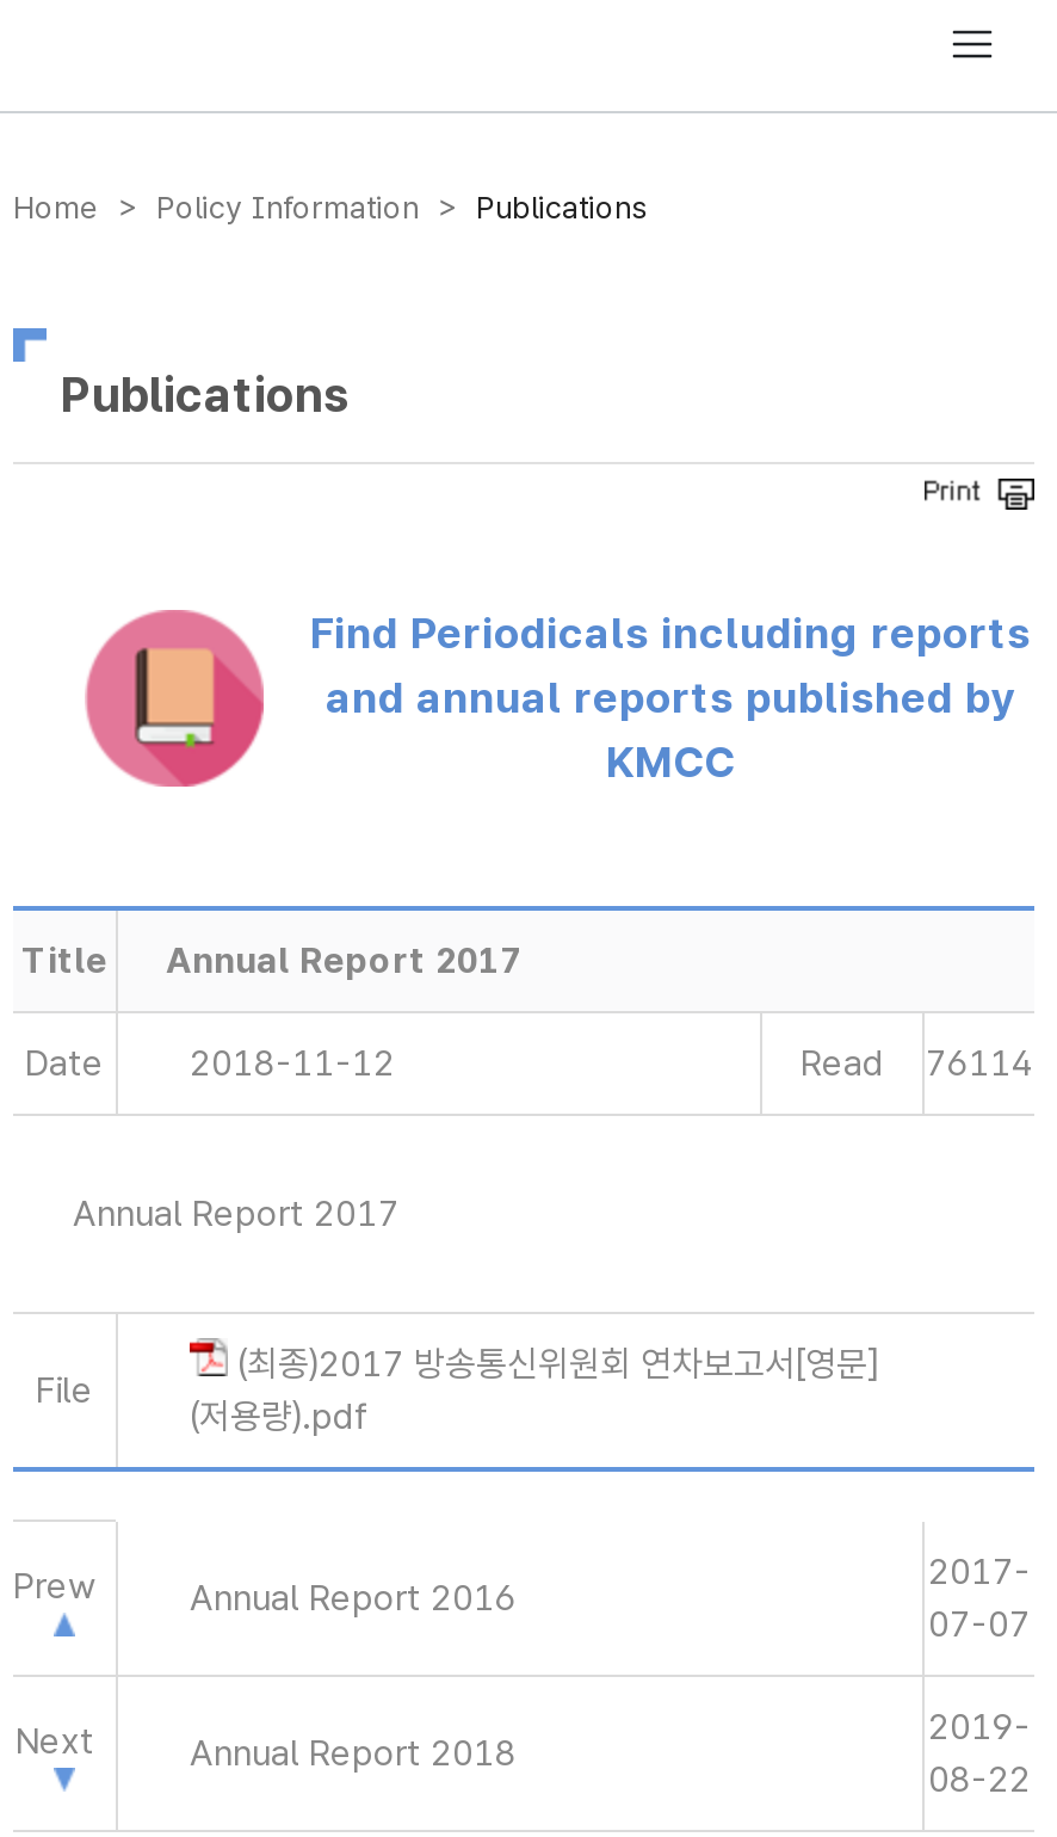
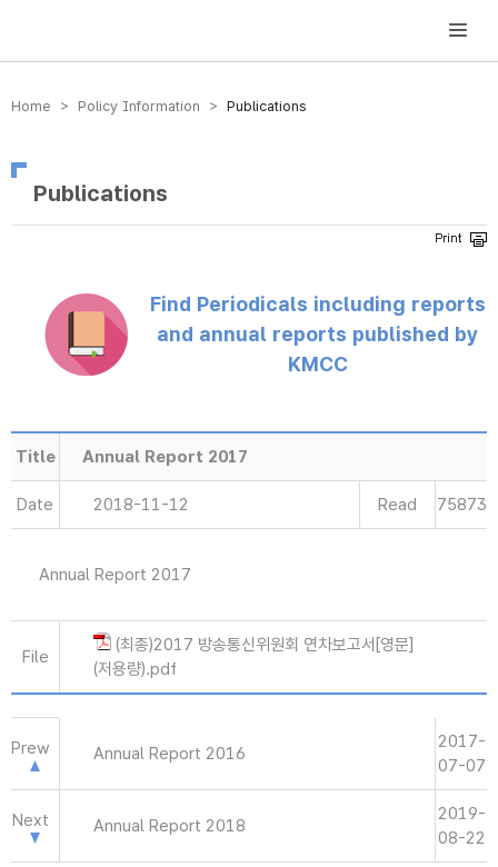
[801,1042,1033,1085] Read 76114 -> [378,495,486,515] Read 75873

